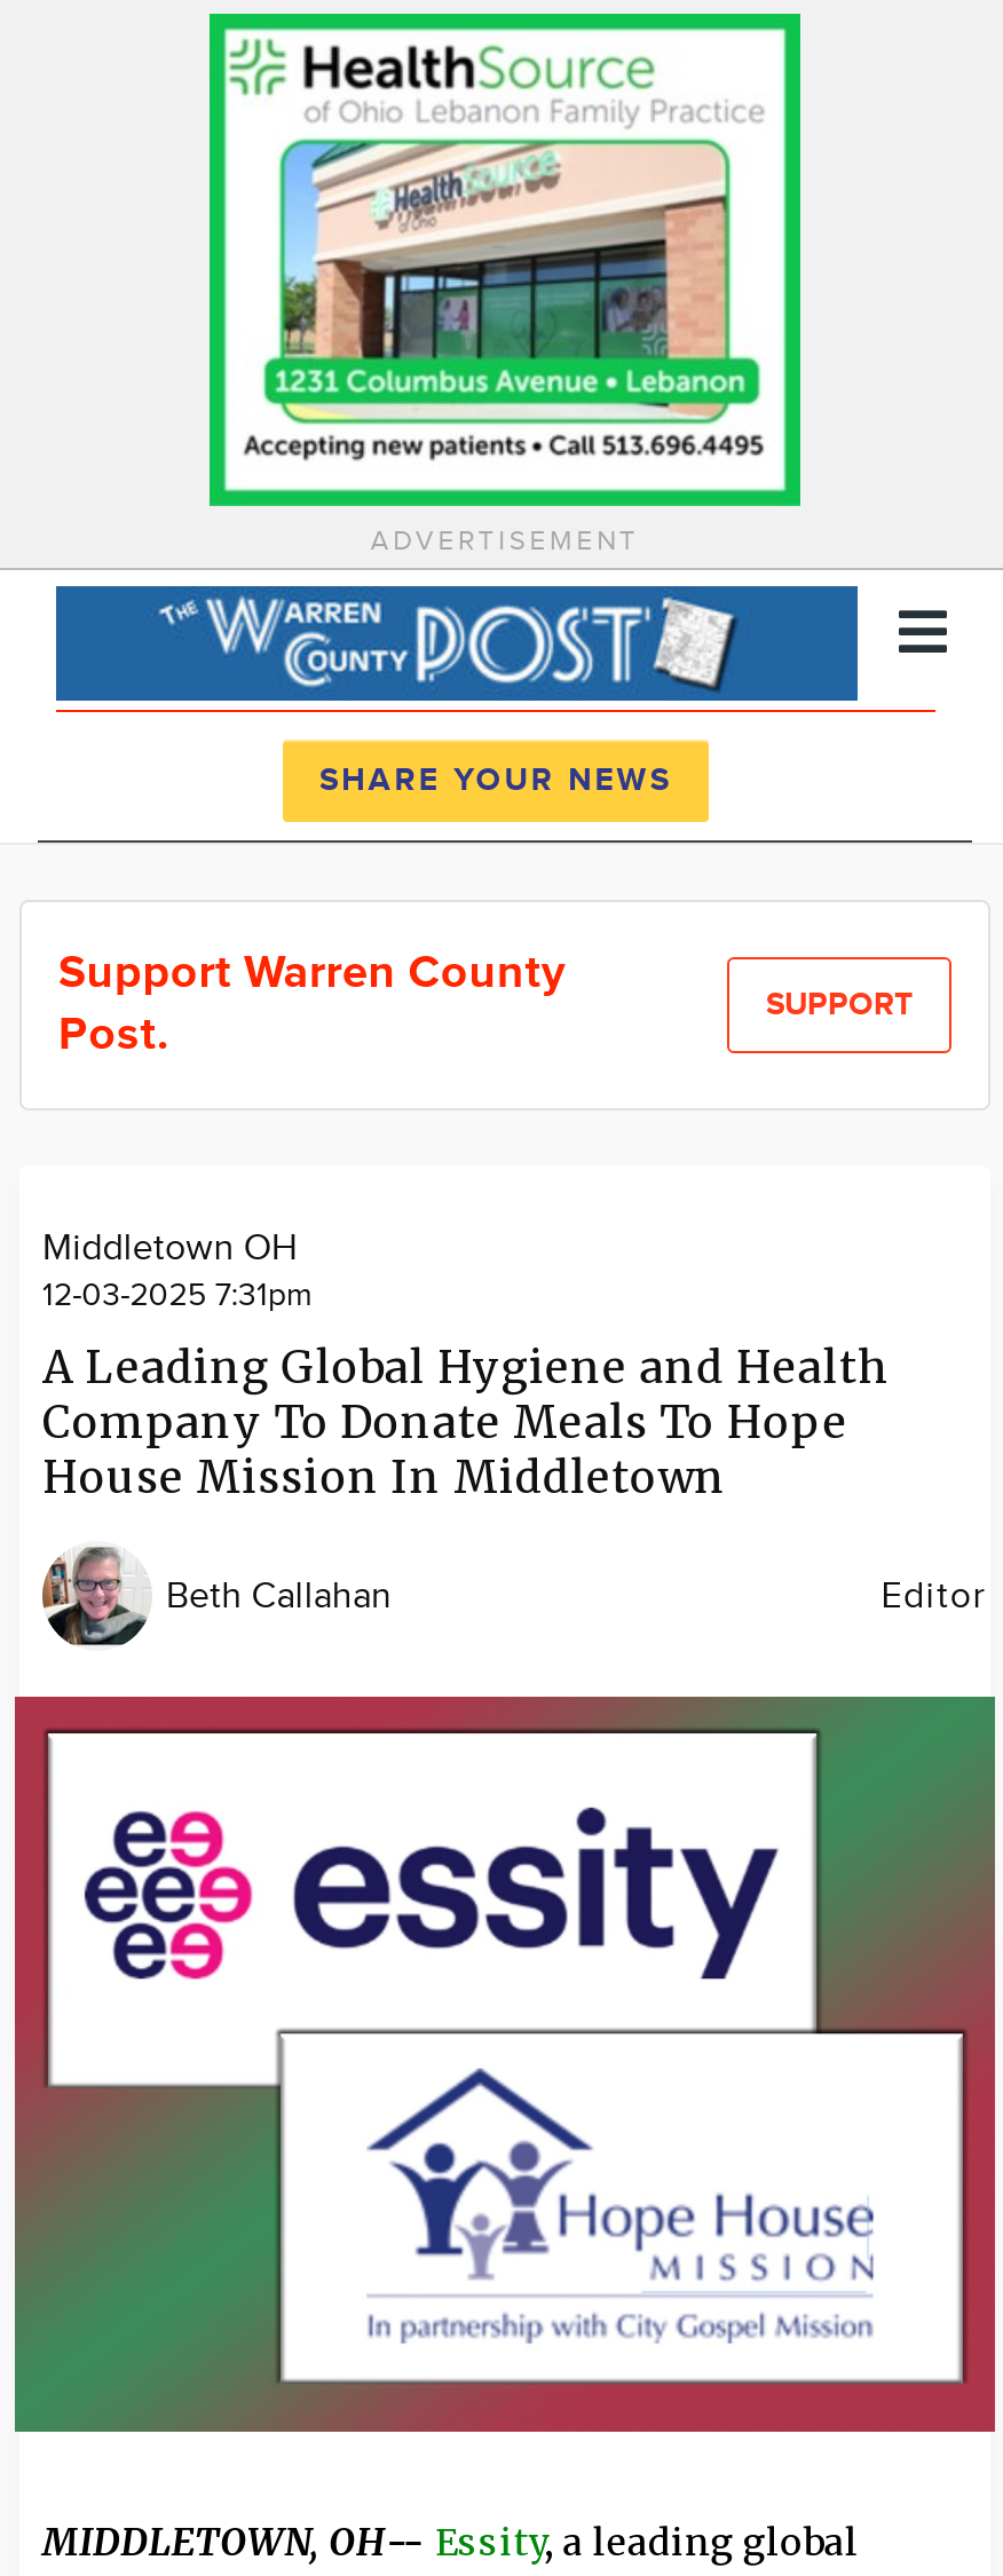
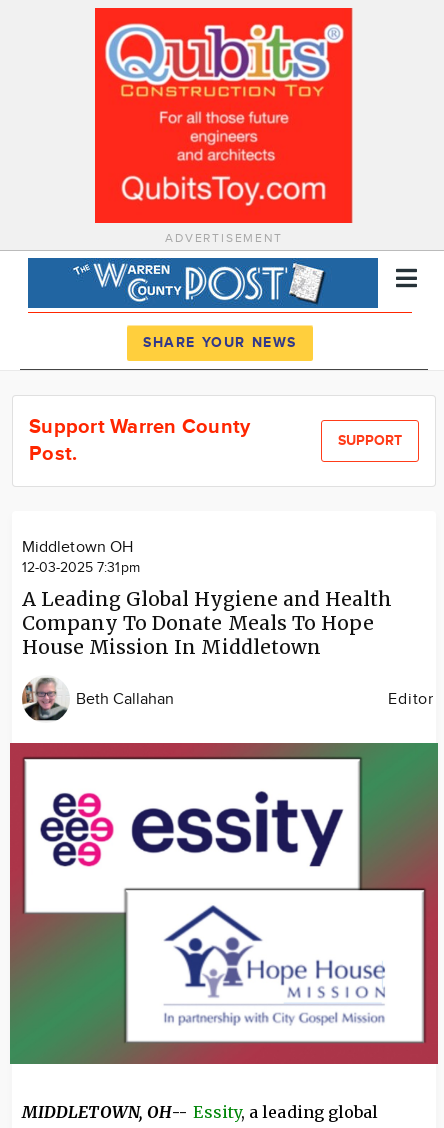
[207,11,803,508] [image] -> [94,7,353,224] [image]

